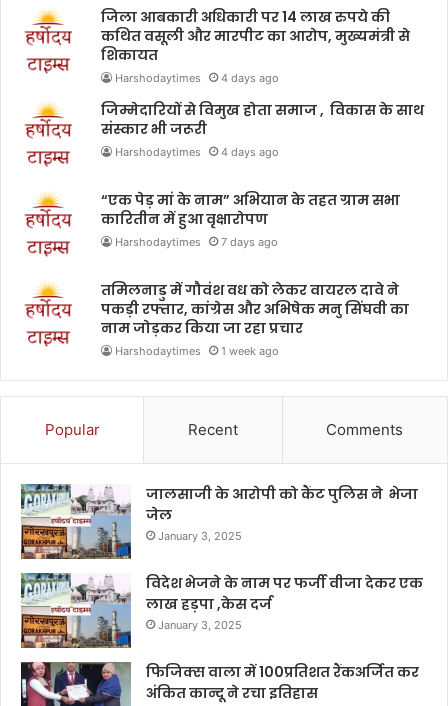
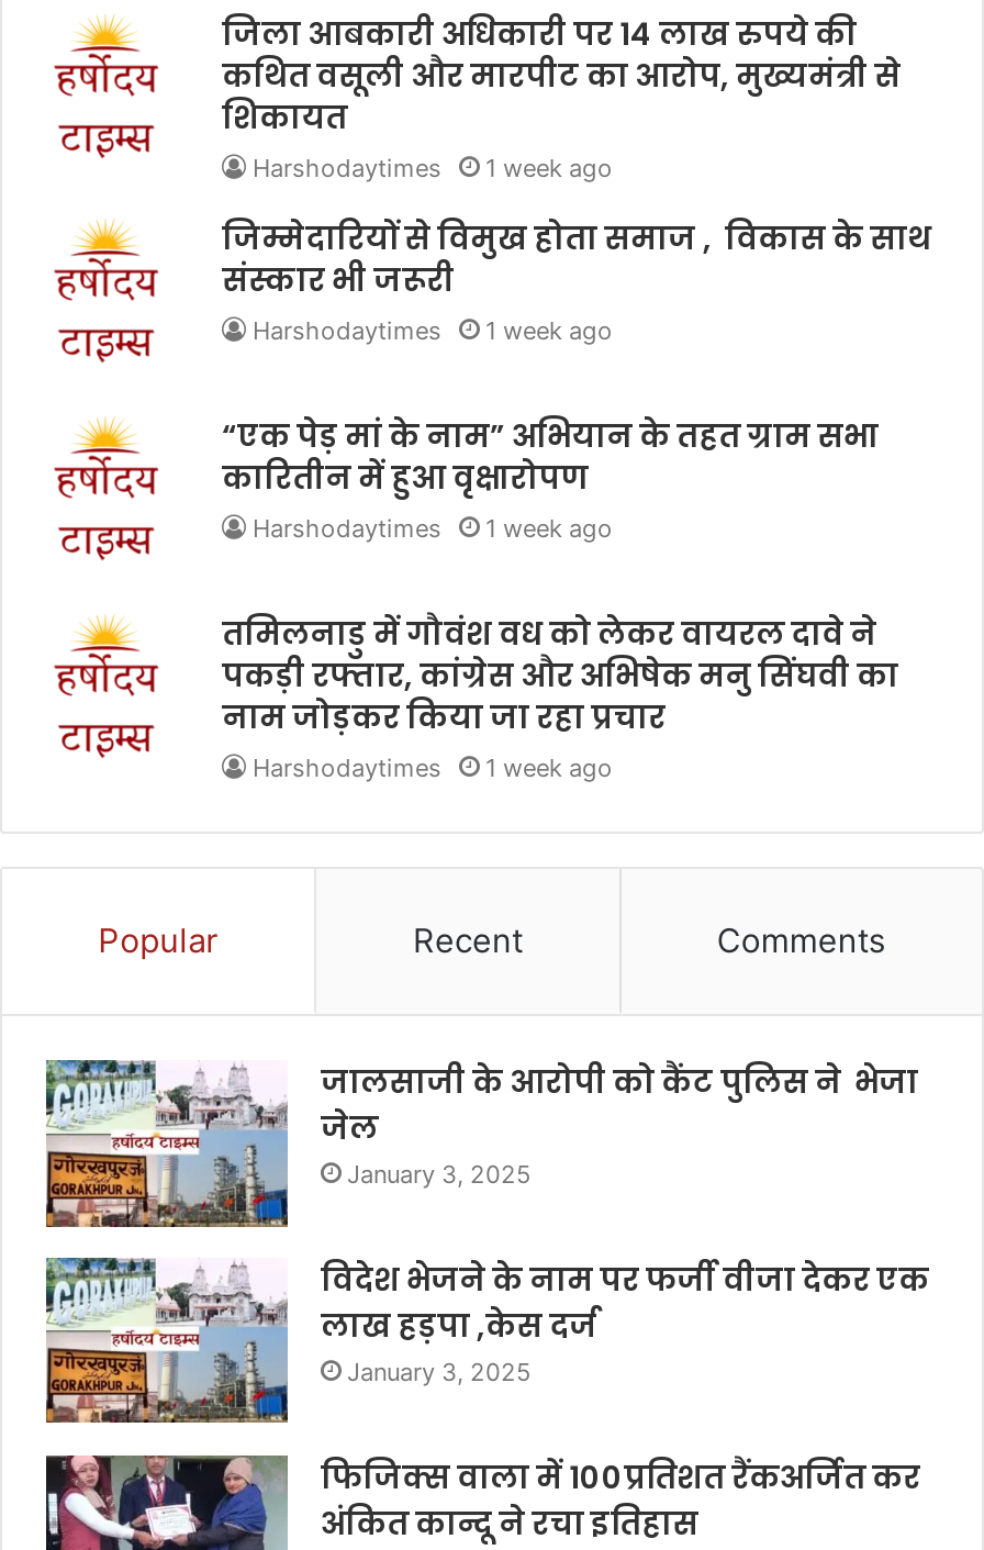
[115,71,279,85] Harshodaytimes 4 days ago -> [253,154,613,185] Harshodaytimes 1 week ago
[115,145,279,159] Harshodaytimes 4 days ago -> [253,316,613,347] Harshodaytimes 1 week ago
[115,235,278,249] Harshodaytimes 7 days ago -> [253,514,613,545] Harshodaytimes 1 week ago

